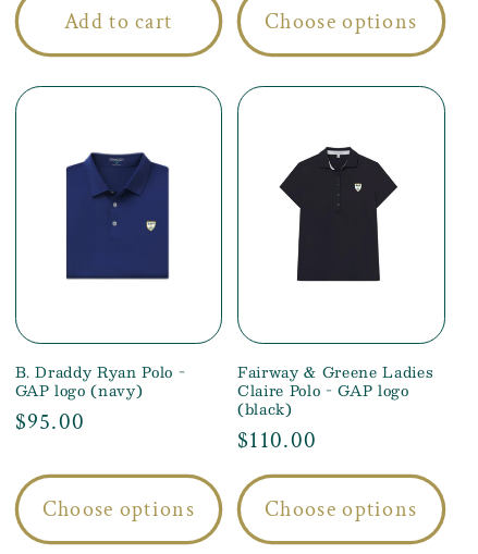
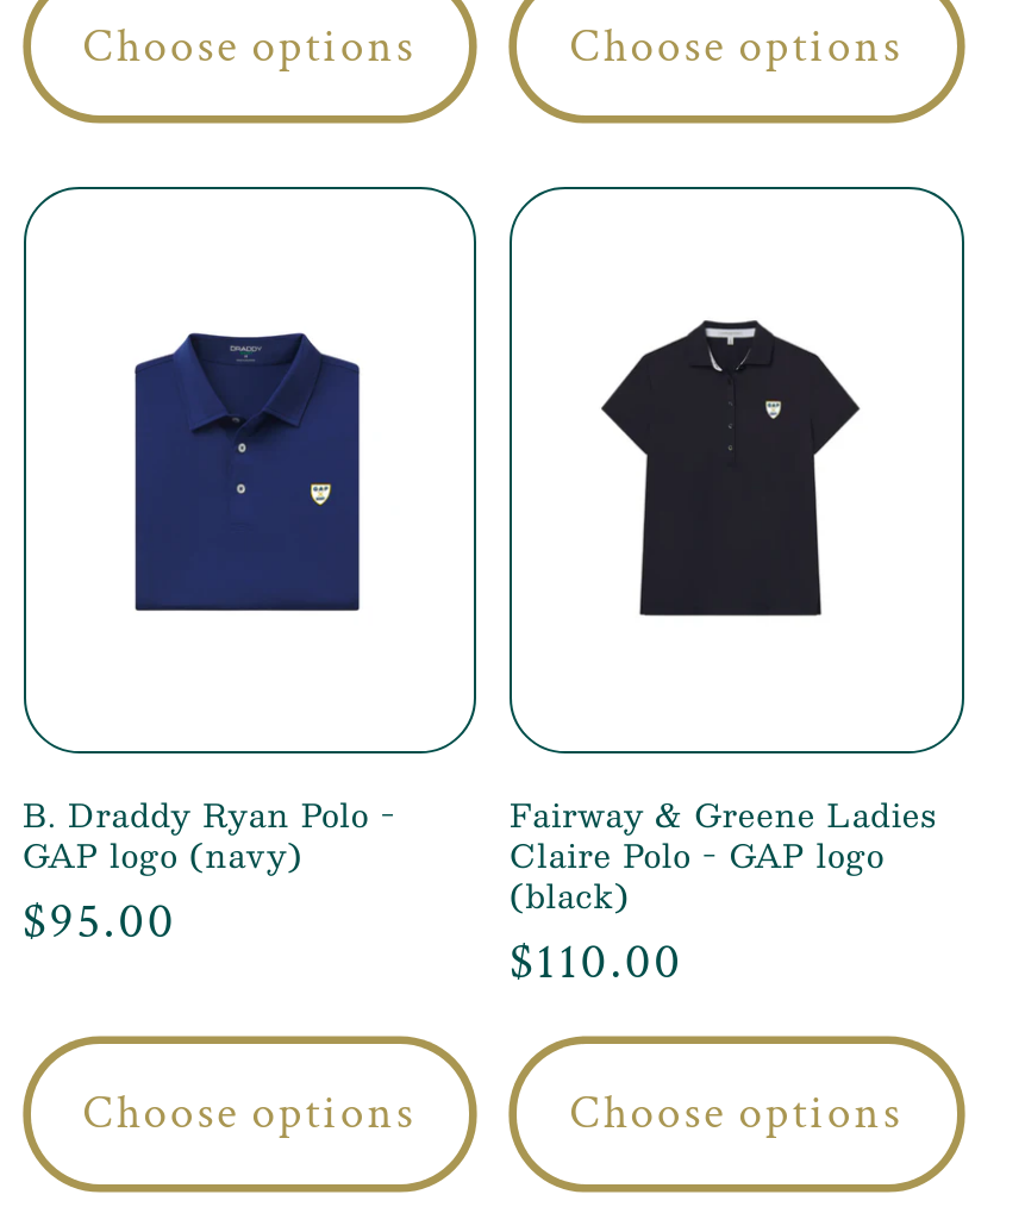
[64,7,172,36] Add to cart -> [83,16,416,78] Choose options

